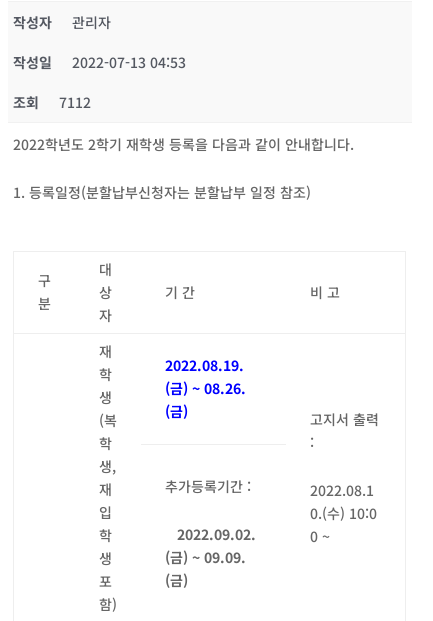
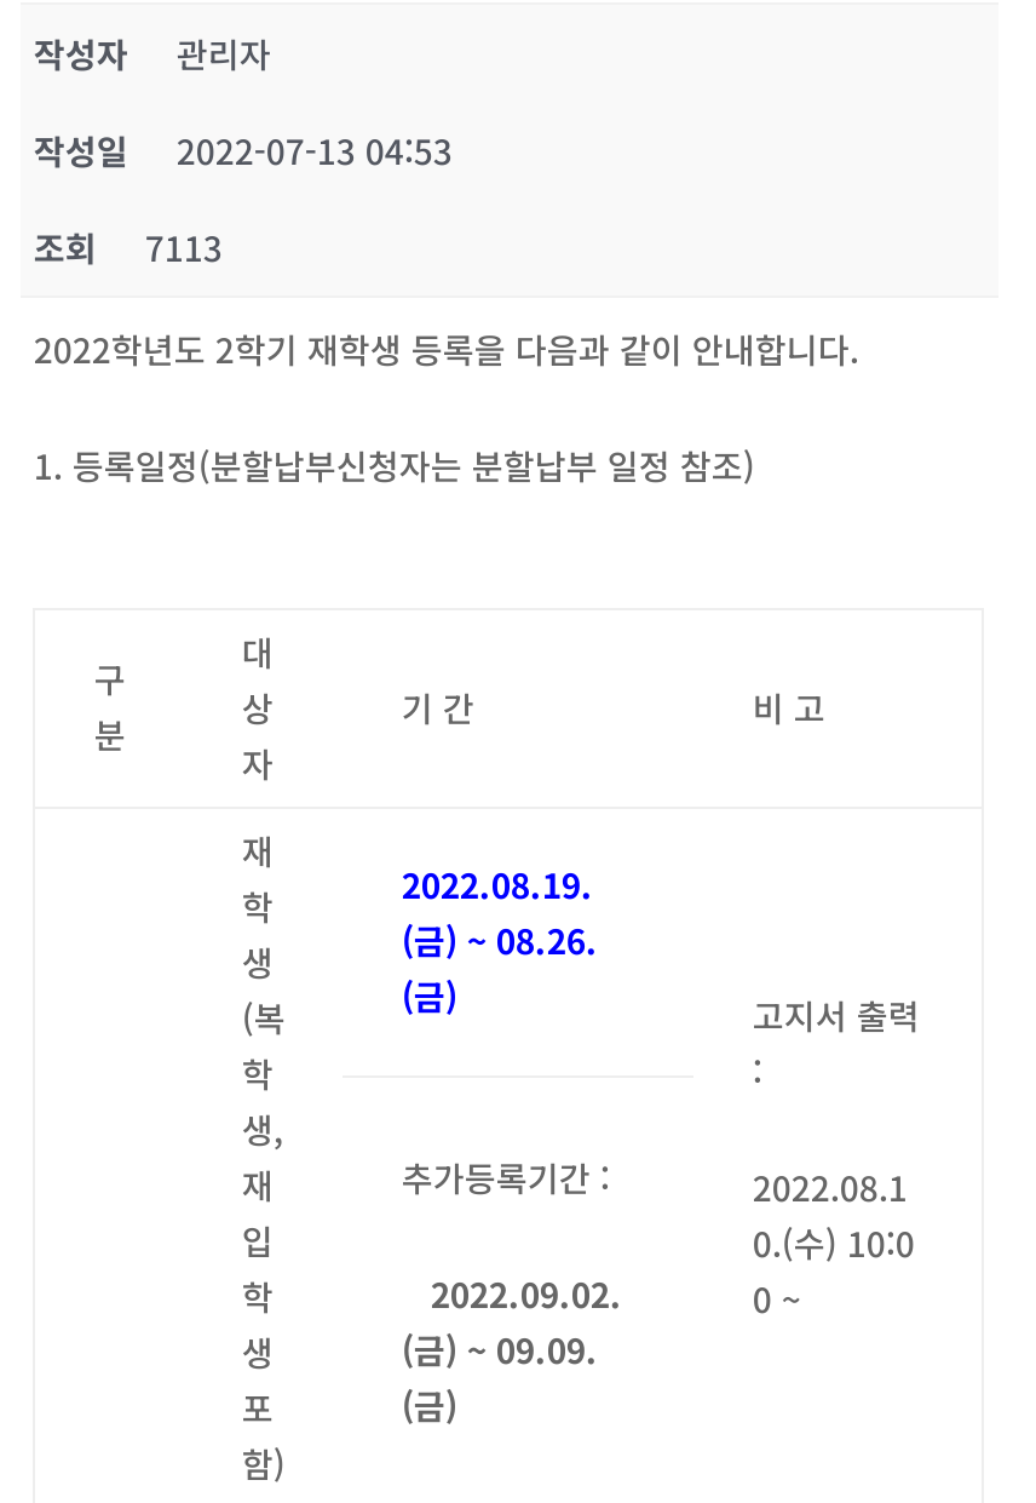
[13,92,91,112] 조회 7112 -> [34,223,222,271] 조회 7113

